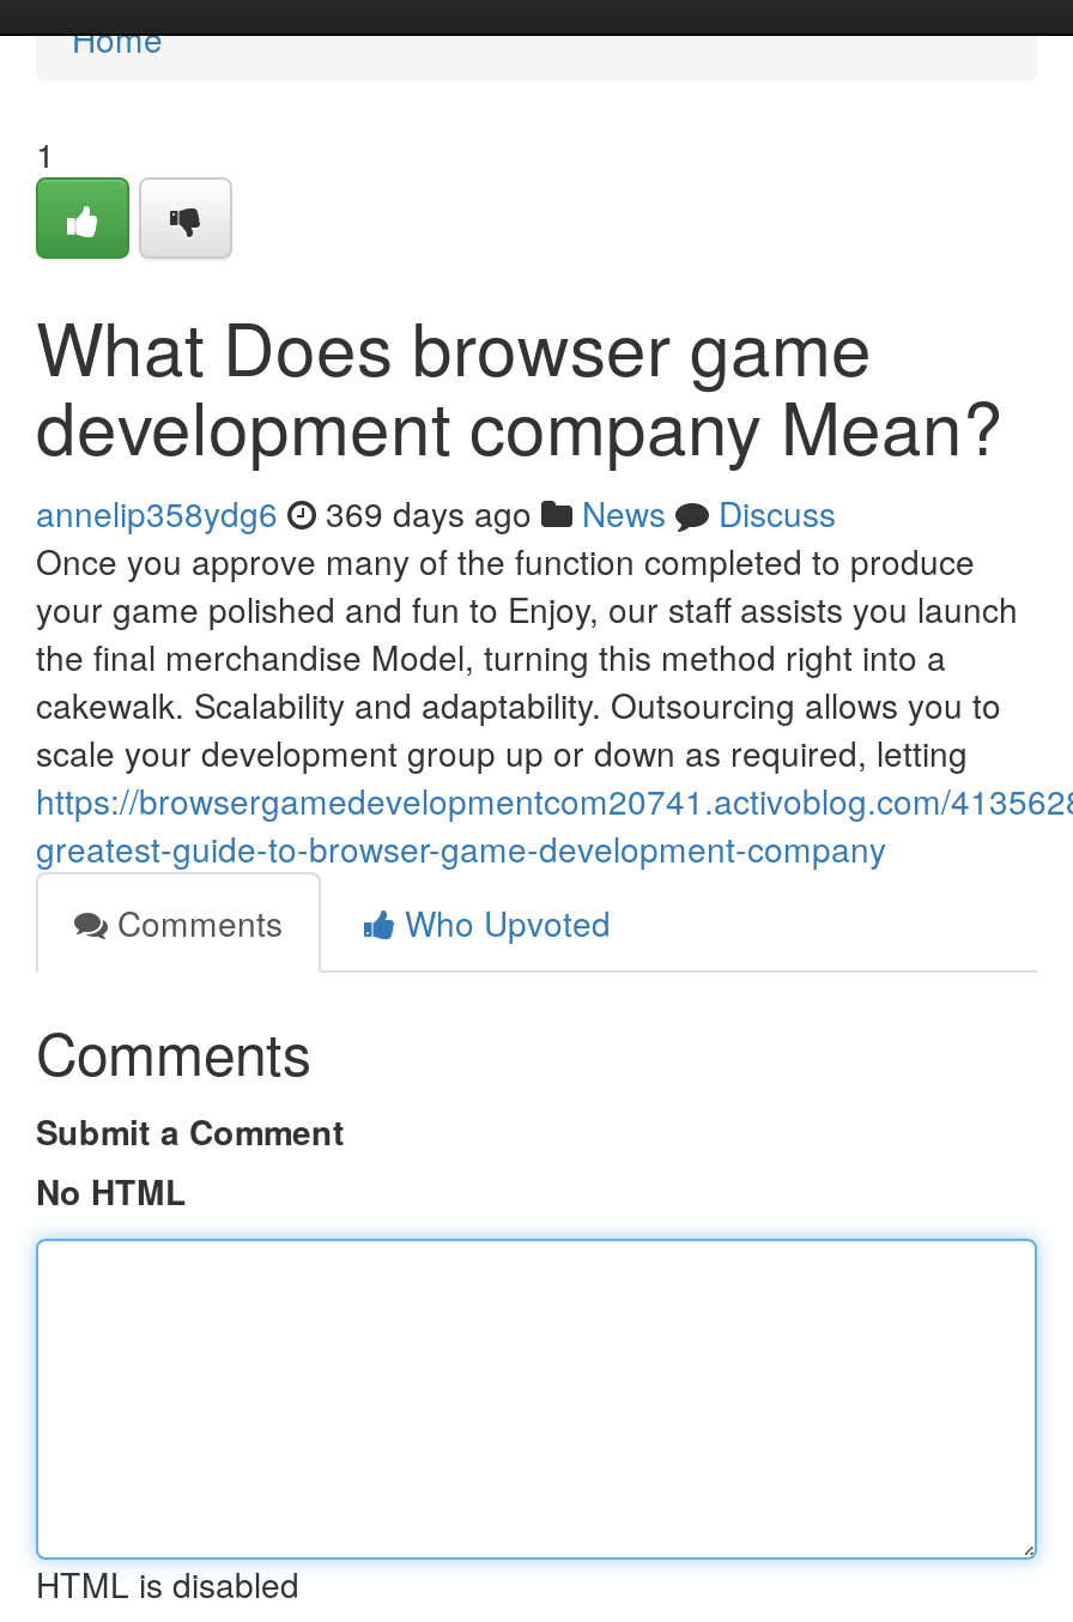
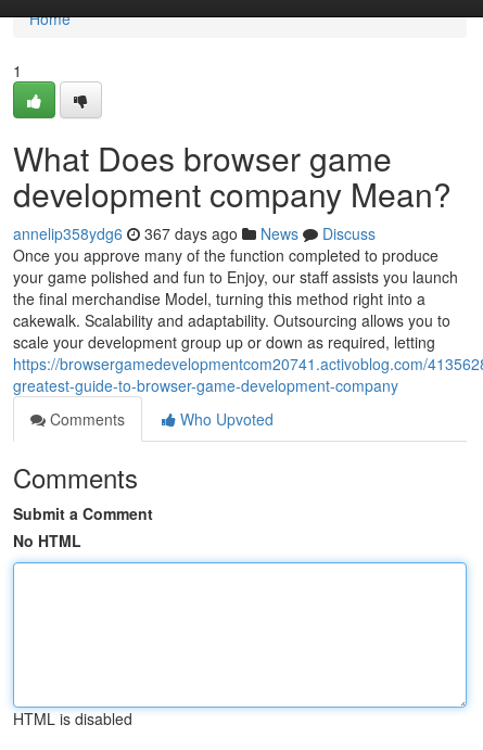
[36,489,836,537] annelip358ydg6 369 days ago News Discuss -> [13,223,376,244] annelip358ydg6 367 days ago News Discuss

